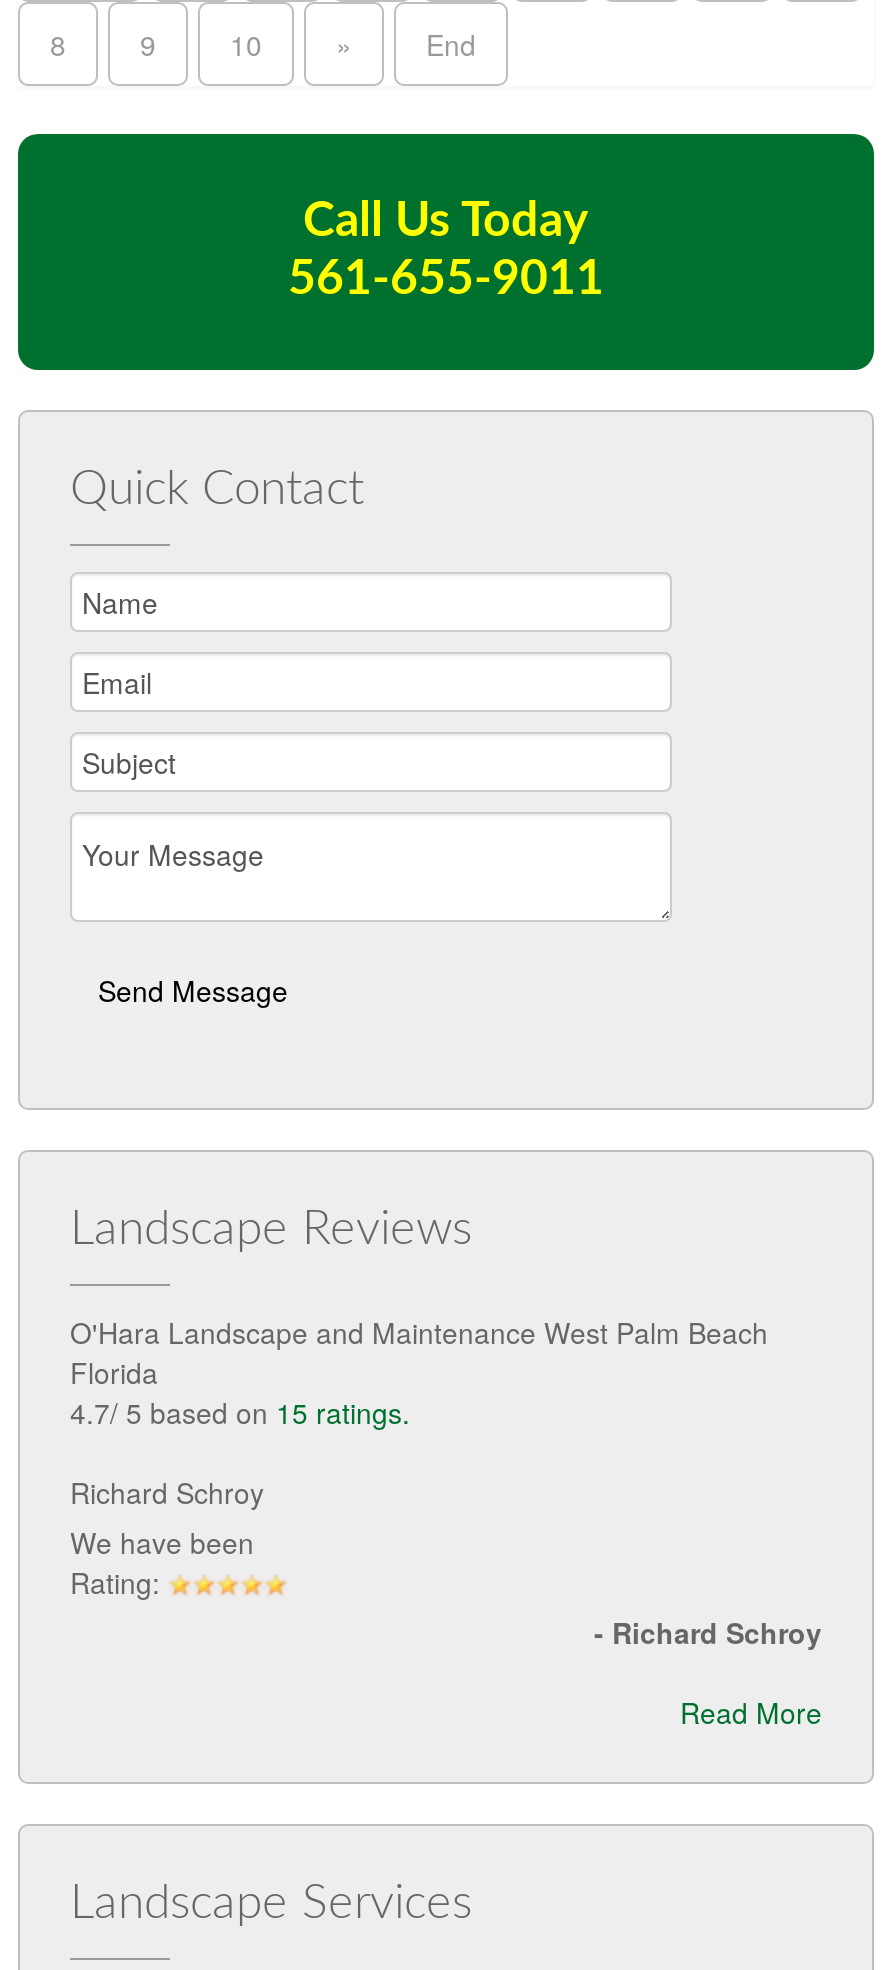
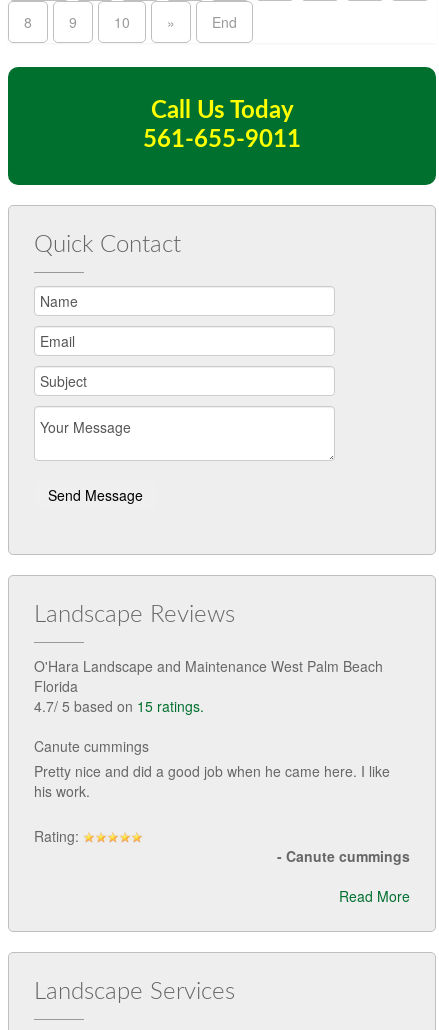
[70,1472,264,1562] Richard Schroy | We have been -> [34,736,390,801] Canute cummings | Pretty nice and did a good job when he came here. I like | his work.
[594,1612,822,1652] - Richard Schroy -> [277,846,410,866] - Canute cummings

